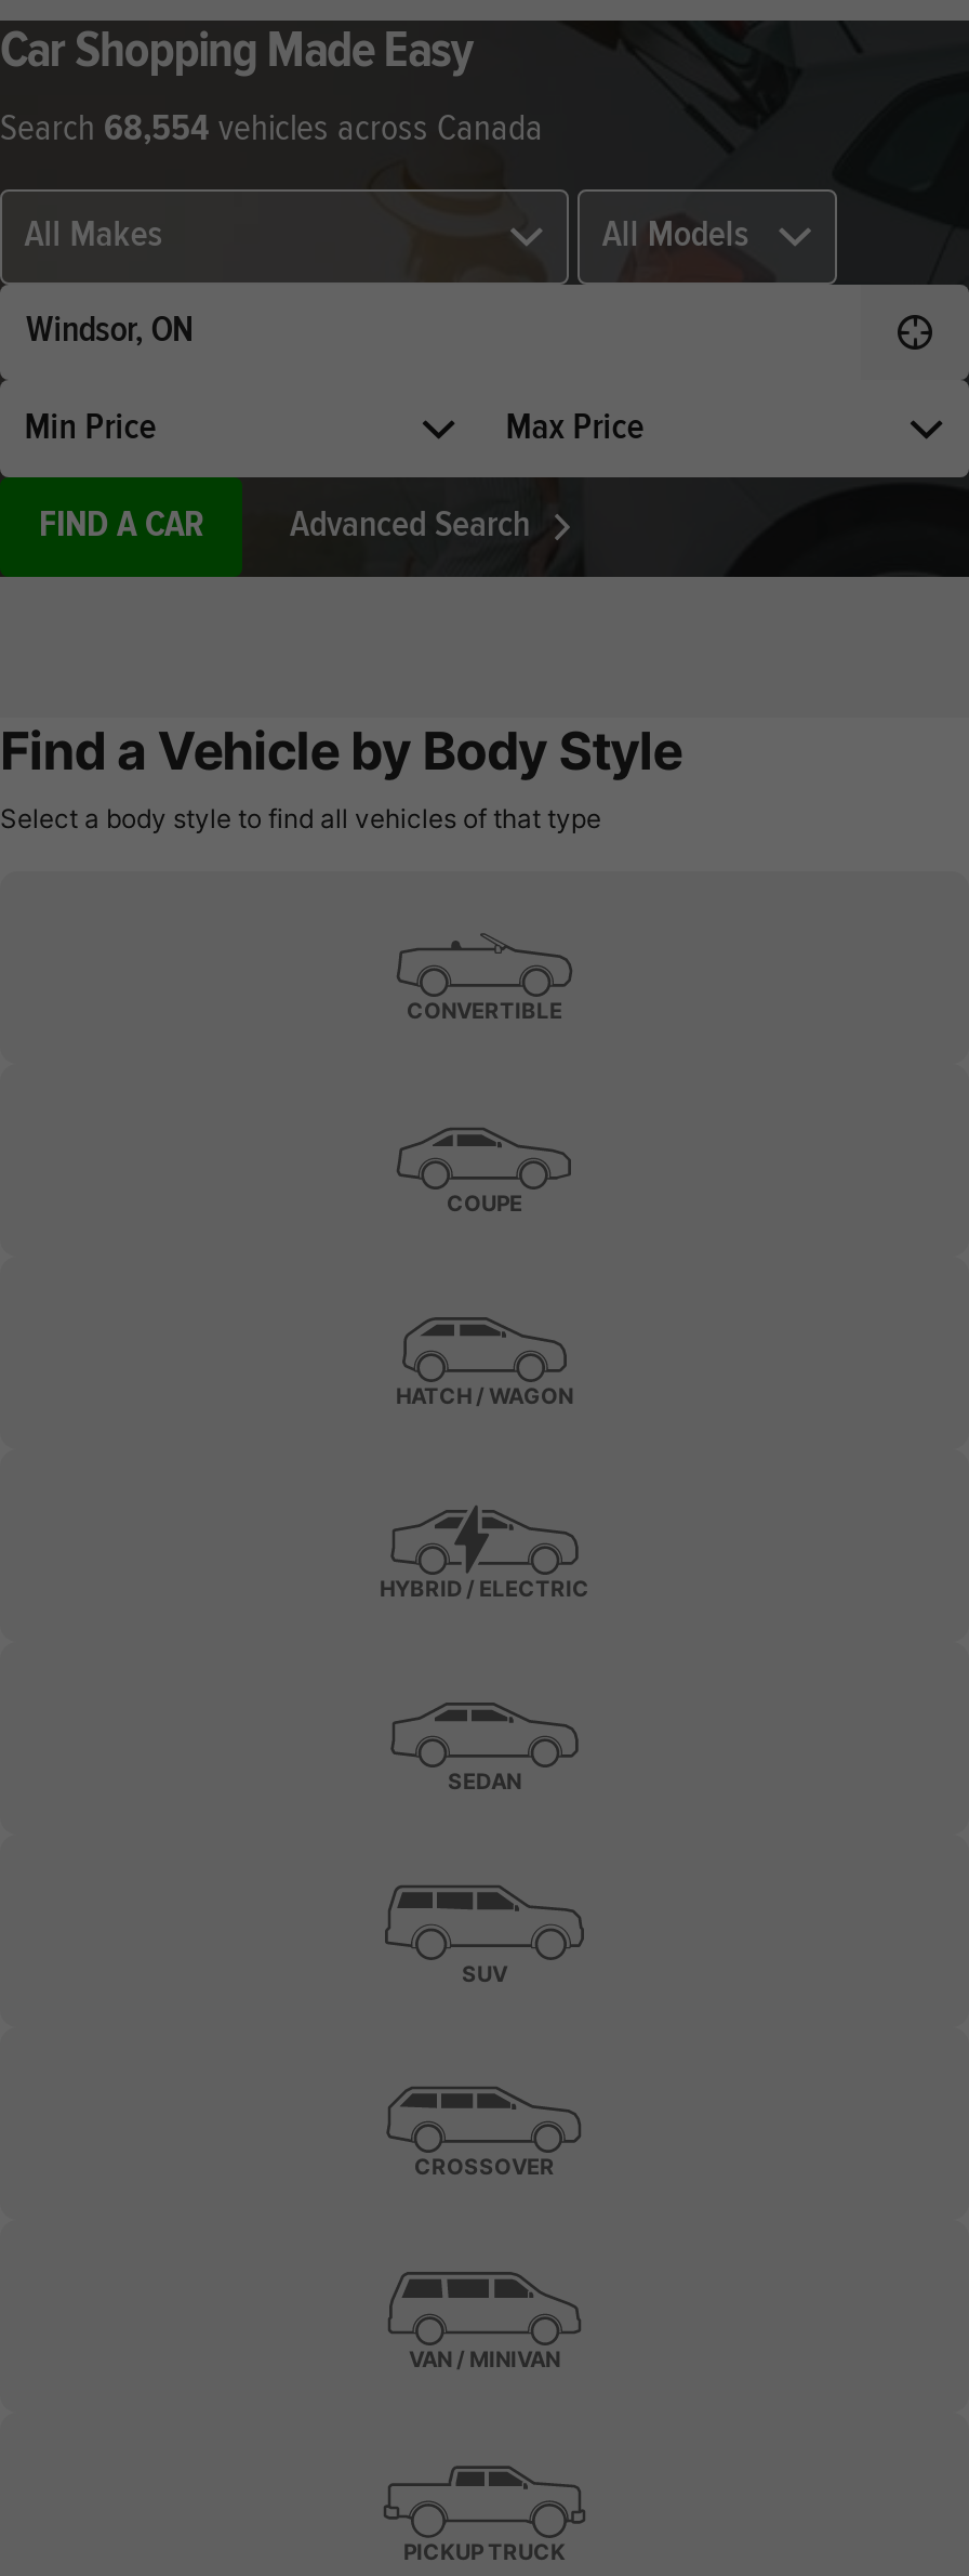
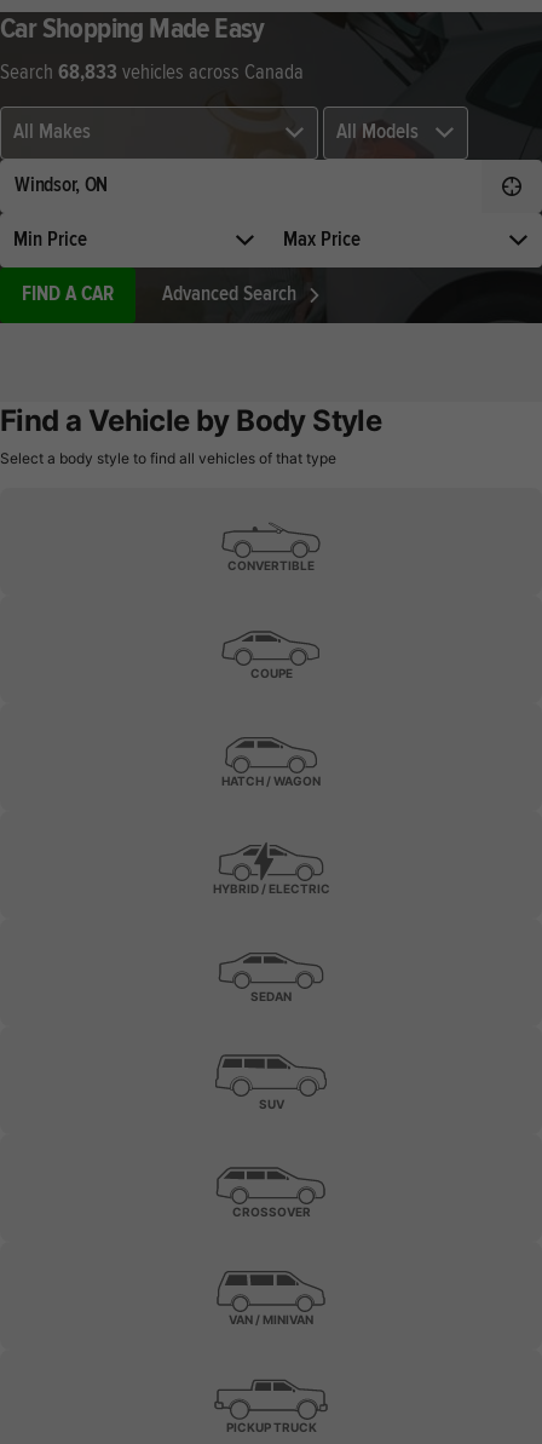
[0,107,543,153] Search 68,554 vehicles across Canada -> [0,61,304,86] Search 68,833 vehicles across Canada

